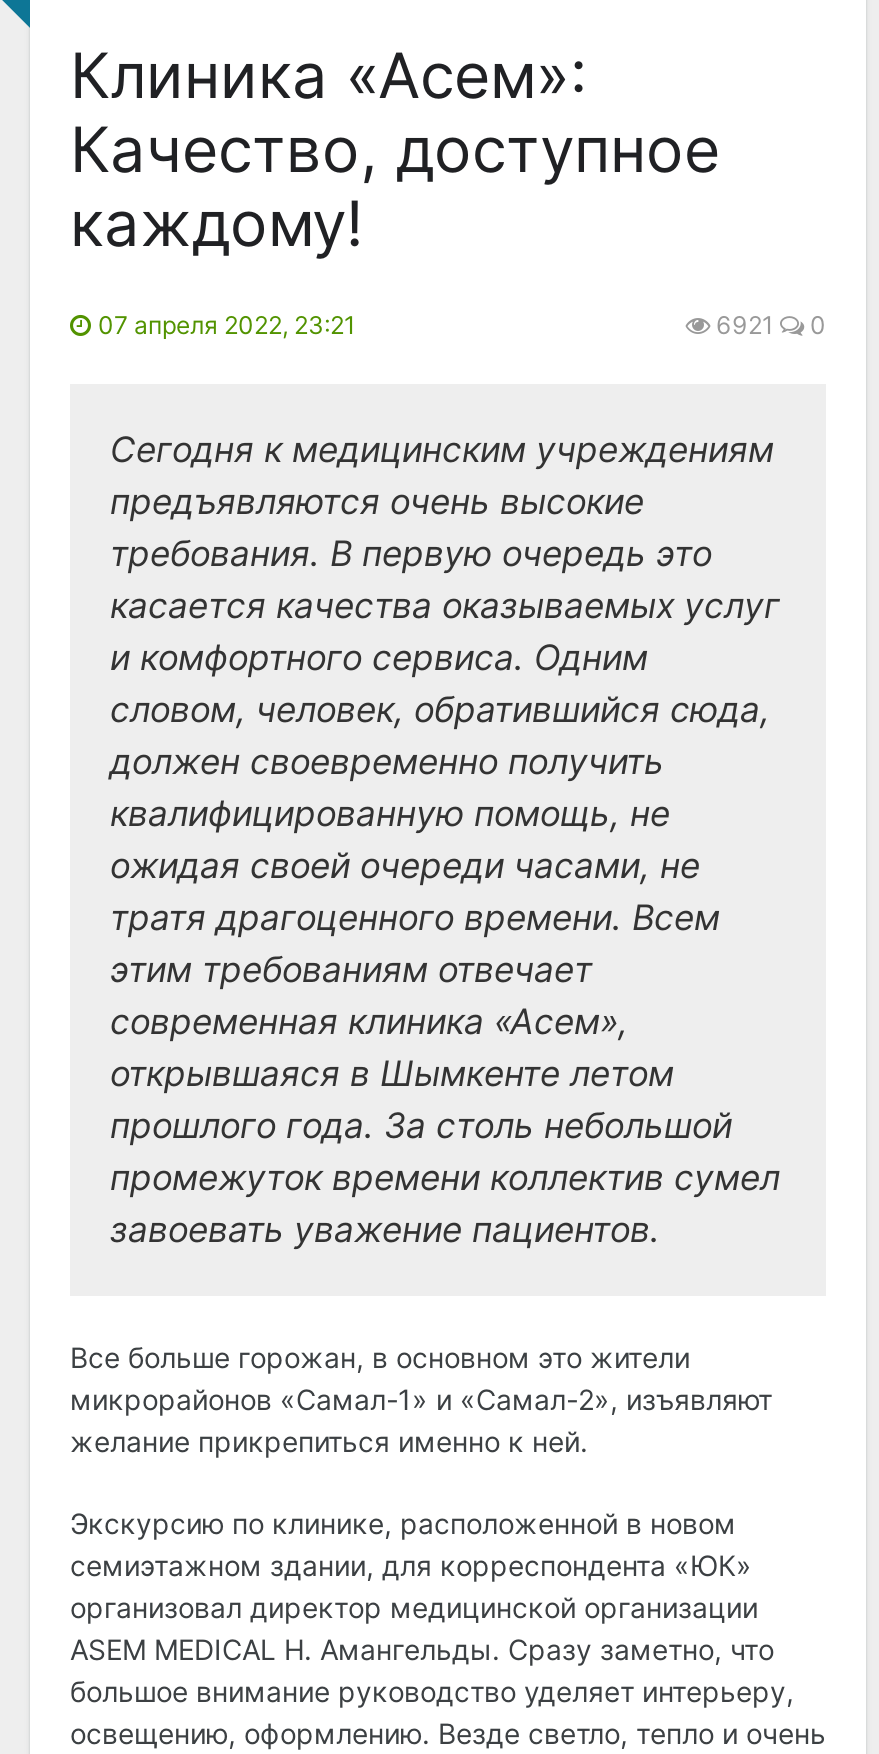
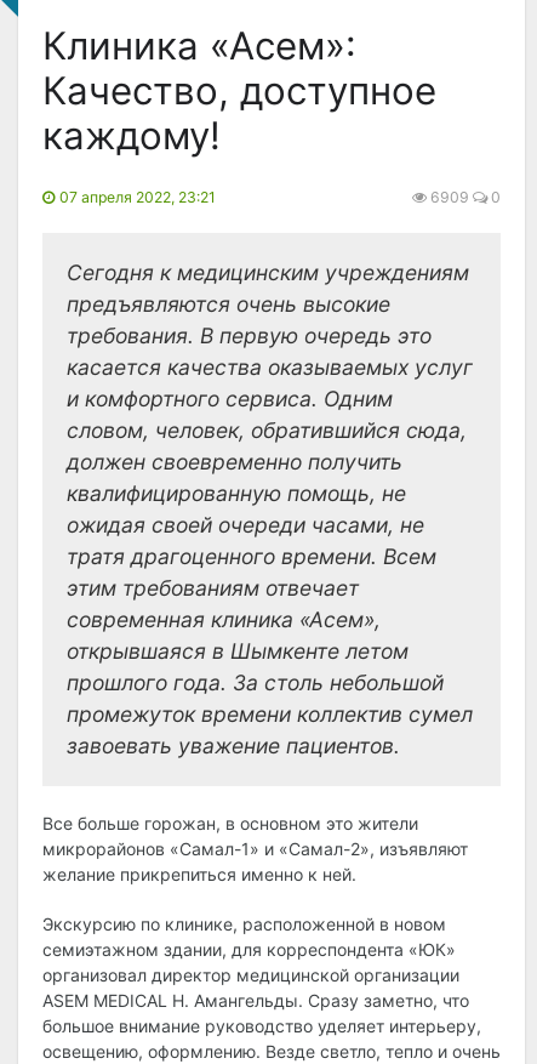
[710,310,826,340] 6921 0 -> [427,188,501,206] 6909 0

